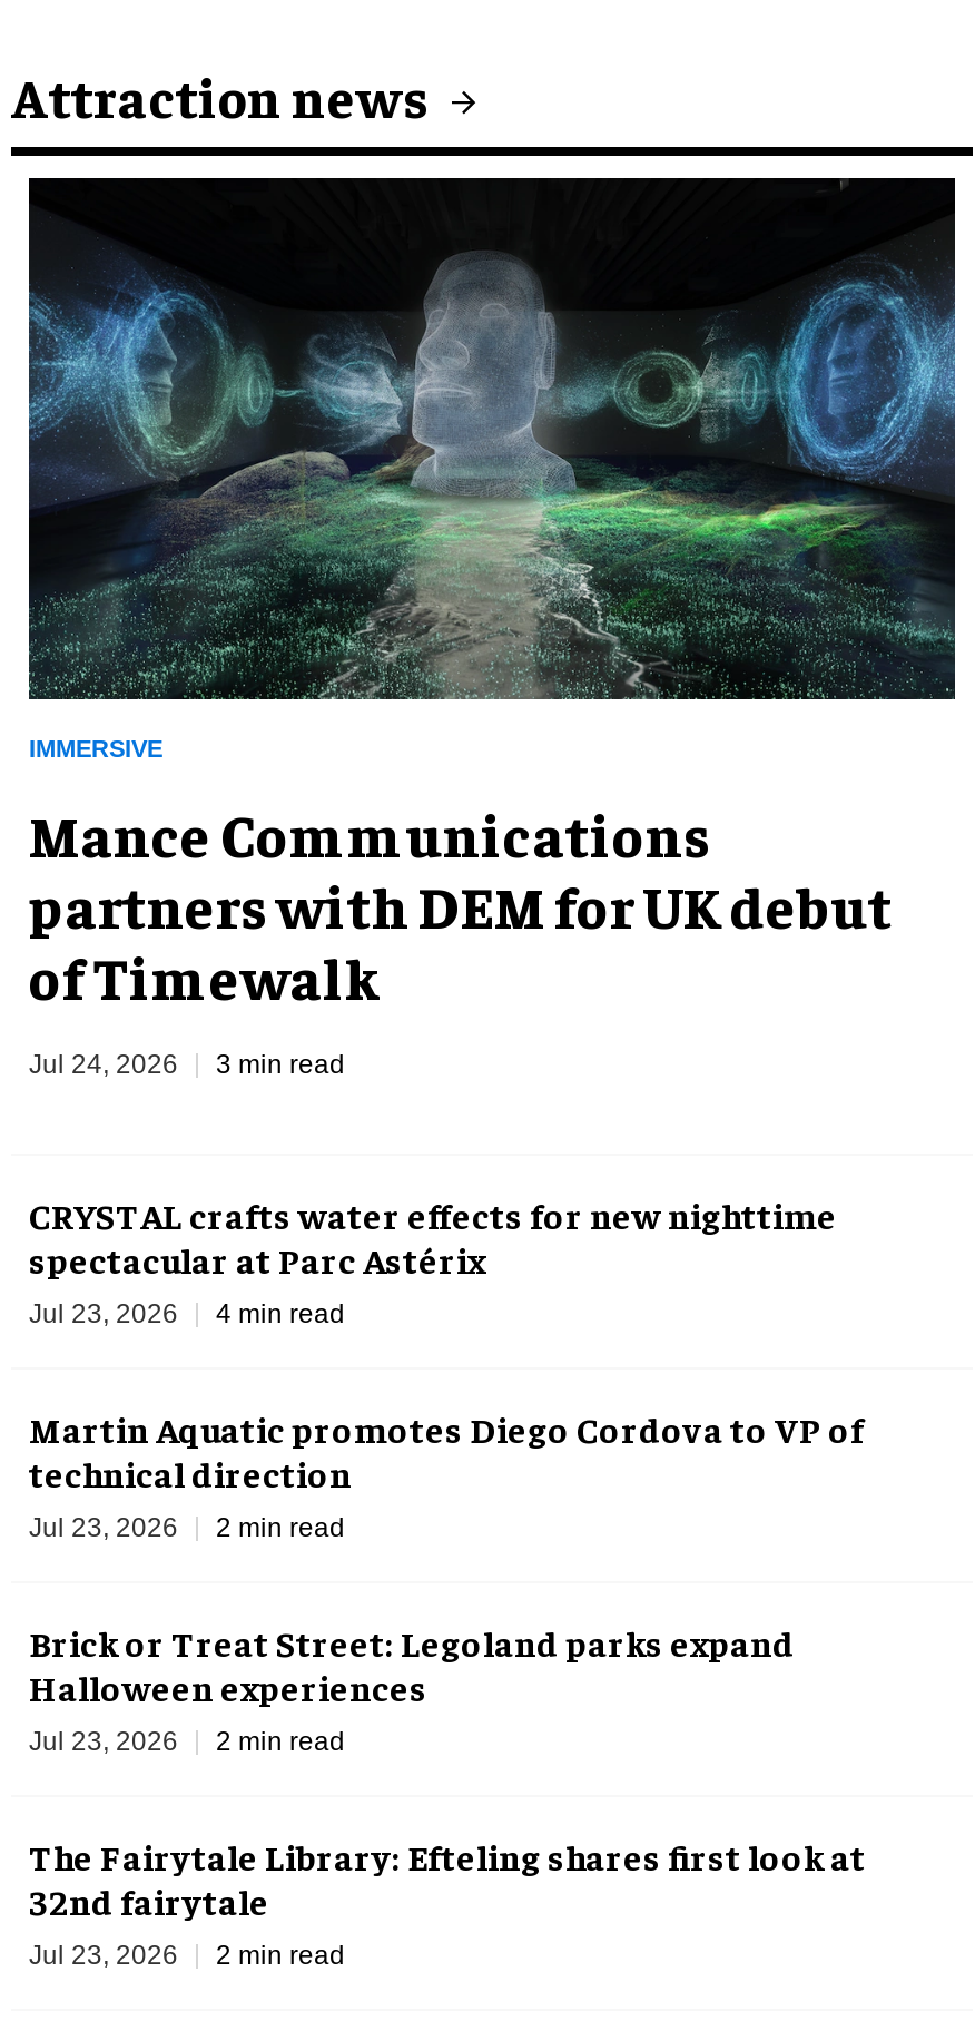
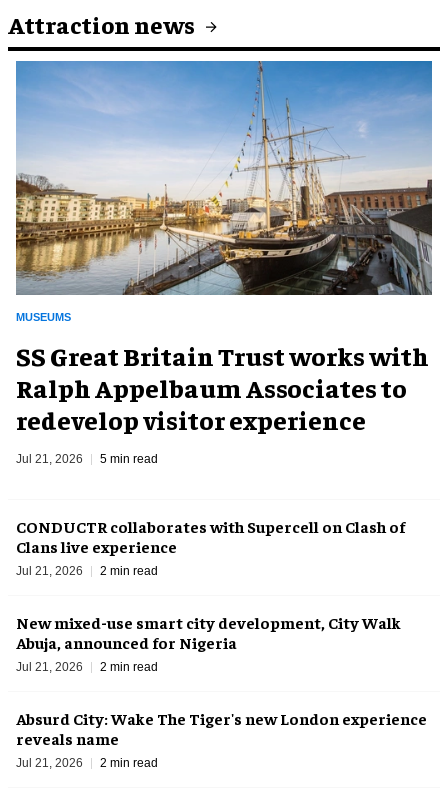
[27,176,957,1544] [image] | IMMERSIVE | Mance Communications | partners with DEM for UK debut | of Timewalk | Jul 24, 2026 | 3 min read | CRYSTAL crafts water effects for new nighttime | spectacular at Parc Astérix | Jul 23, 2026 | 4 min read | Martin Aquatic promotes Diego Cordova to VP of | technical direction | Jul 23, 2026 -> [15,60,433,578] [image] | MUSEUMS | SS Great Britain Trust works with | Ralph Appelbaum Associates to | redevelop visitor experience | Jul 21, 2026 | 5 min read | CONDUCTR collaborates with Supercell on Clash of | Clans live experience | Jul 21, 2026
[29,1620,795,1758] Brick or Treat Street: Legoland parks expand | Halloween experiences | Jul 23, 2026 -> [16,612,401,674] New mixed-use smart city development, City Walk | Abuja, announced for Nigeria | Jul 21, 2026
[29,1834,866,1972] The Fairytale Library: Efteling shares first look at | 32nd fairytale | Jul 23, 2026 -> [16,708,427,770] Absurd City: Wake The Tiger's new London experience | reveals name | Jul 21, 2026

